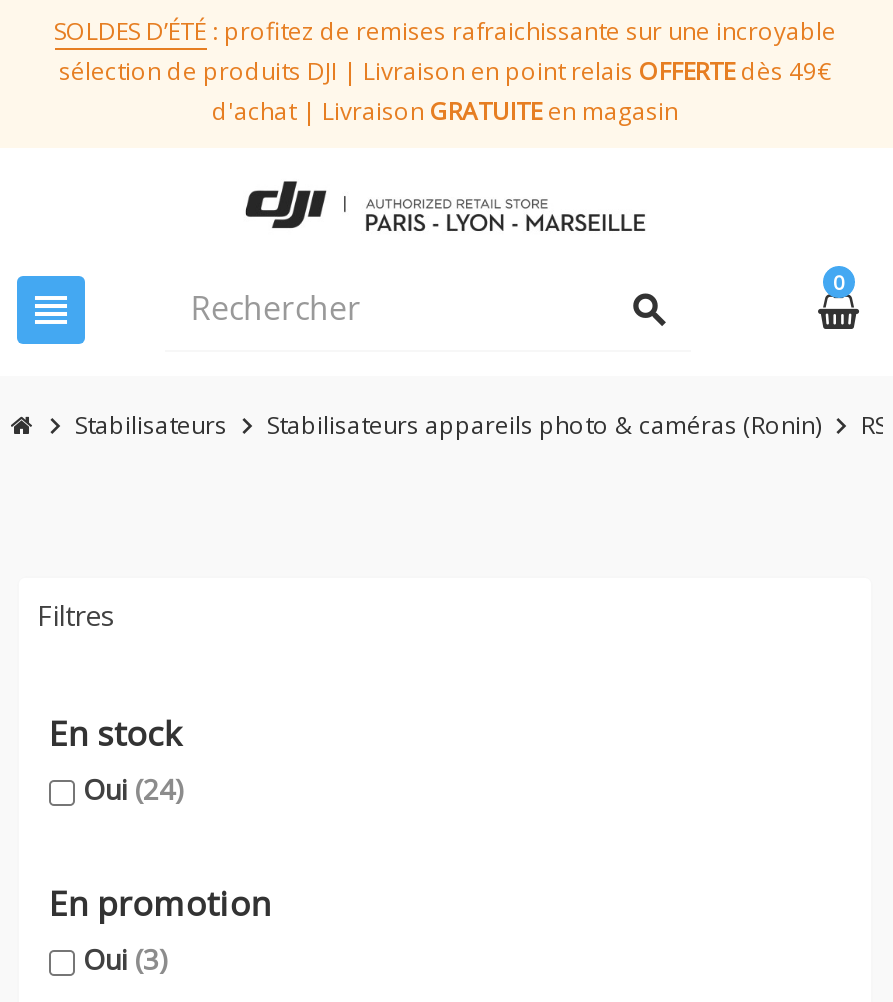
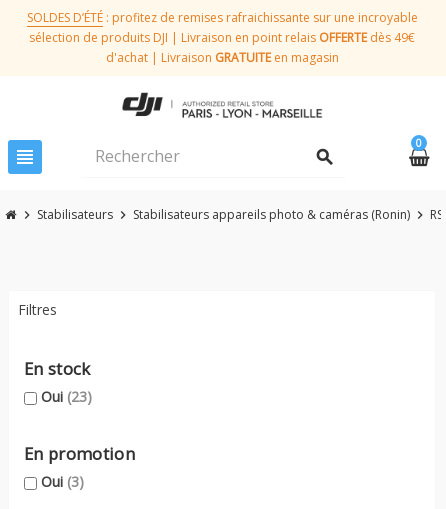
[83,770,185,808] Oui (24) -> [41,387,92,406] Oui (23)

